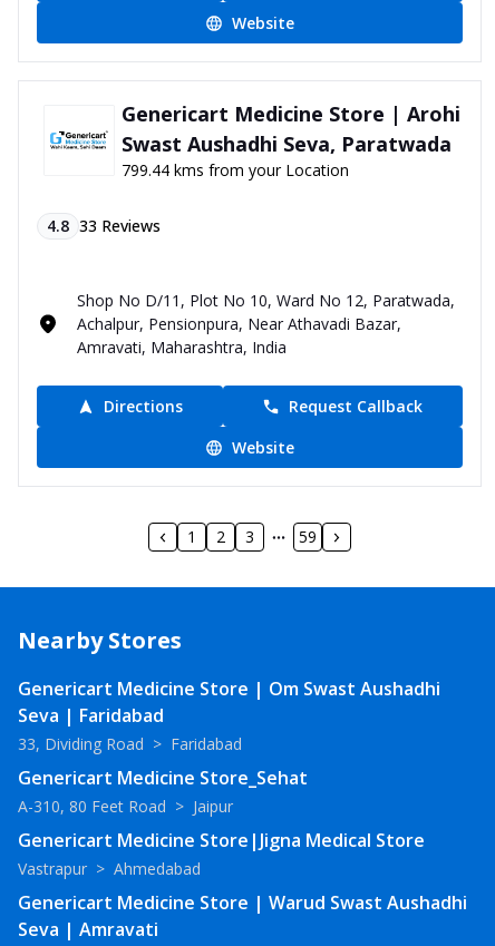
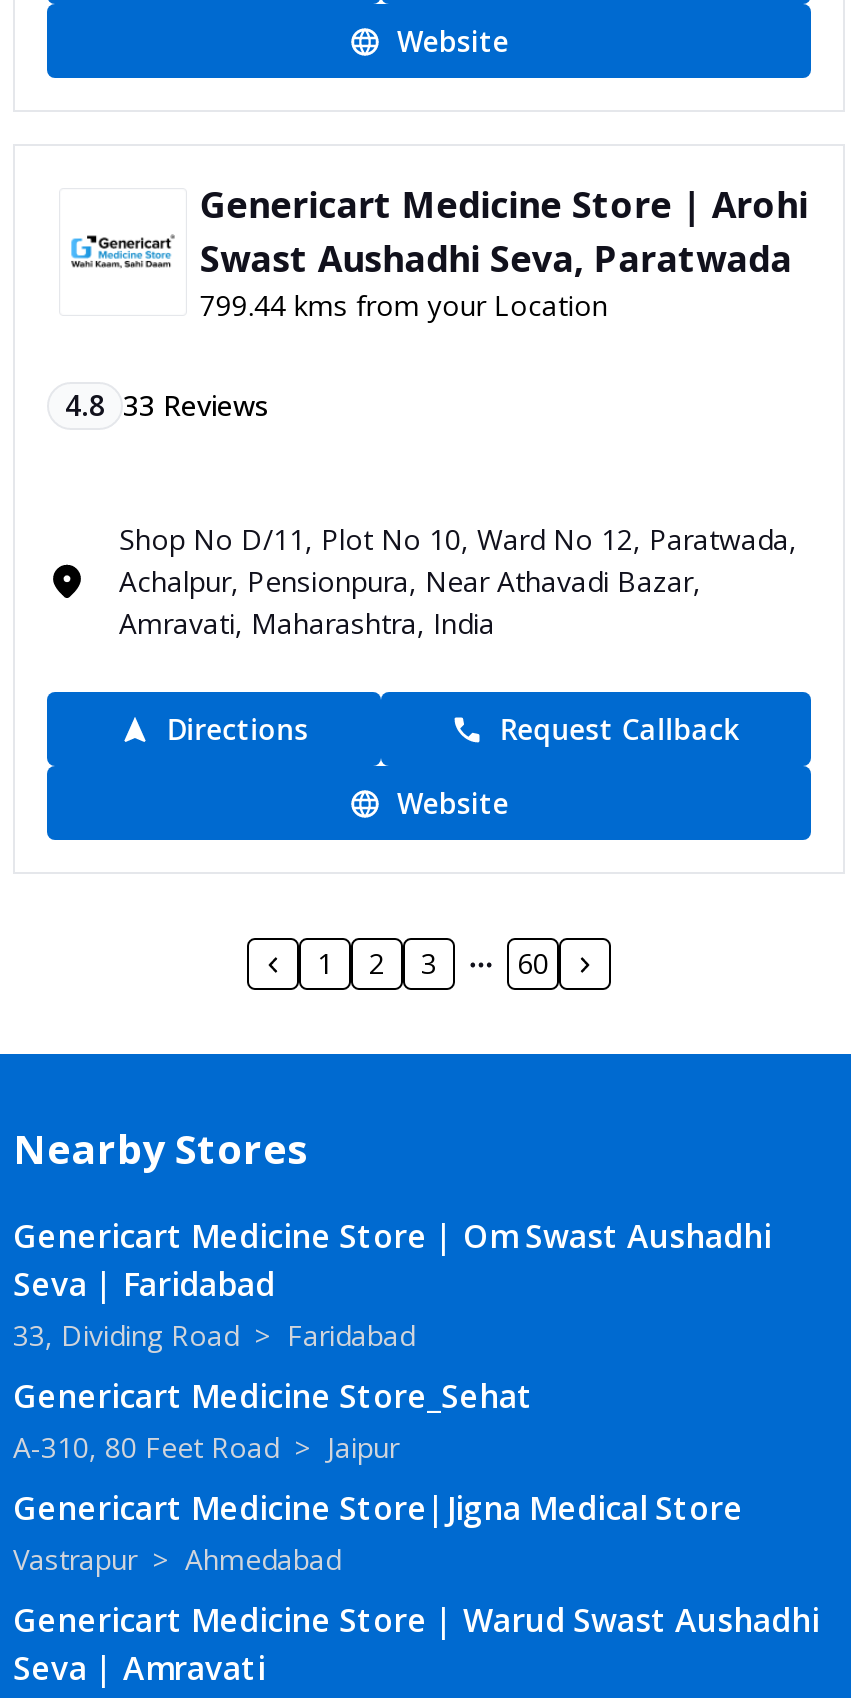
[299,526,317,548] 59 -> [517,945,549,983] 60

